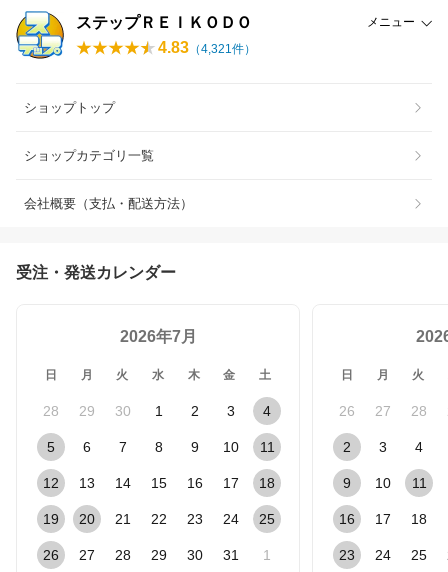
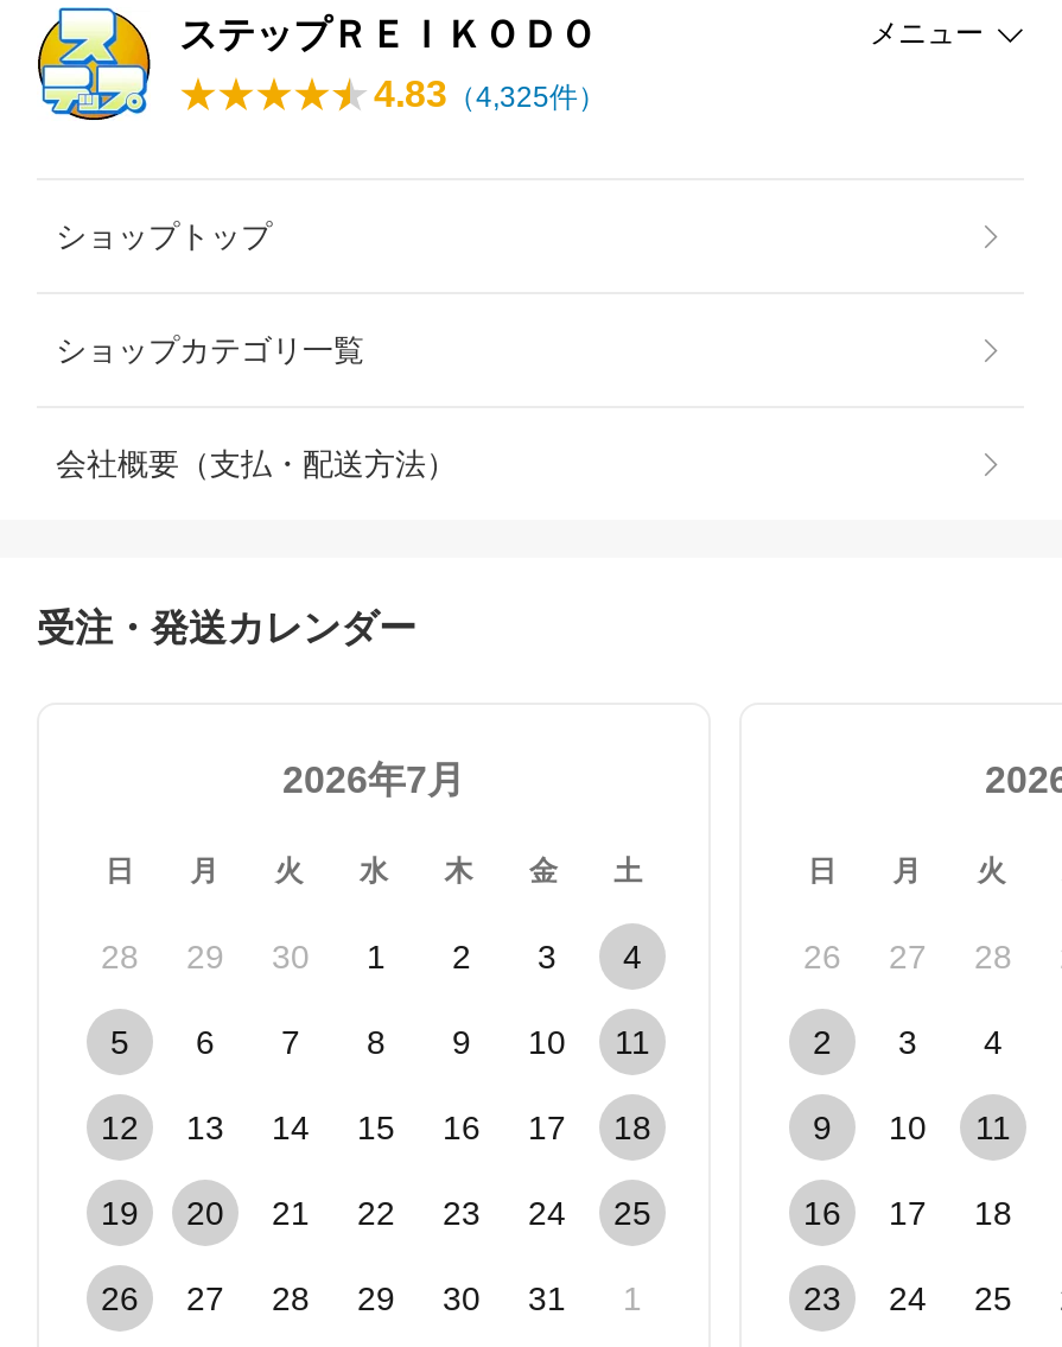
[158,39,256,56] 4.83（4,321件） -> [374,74,606,114] 4.83（4,325件）

